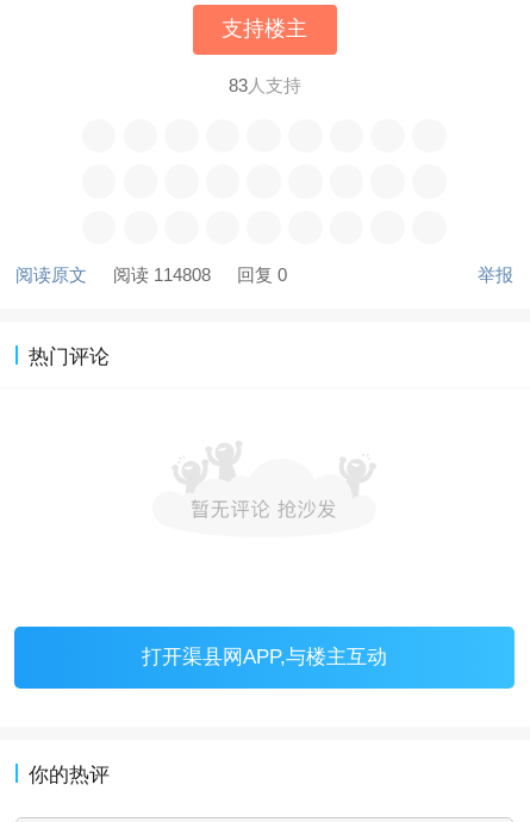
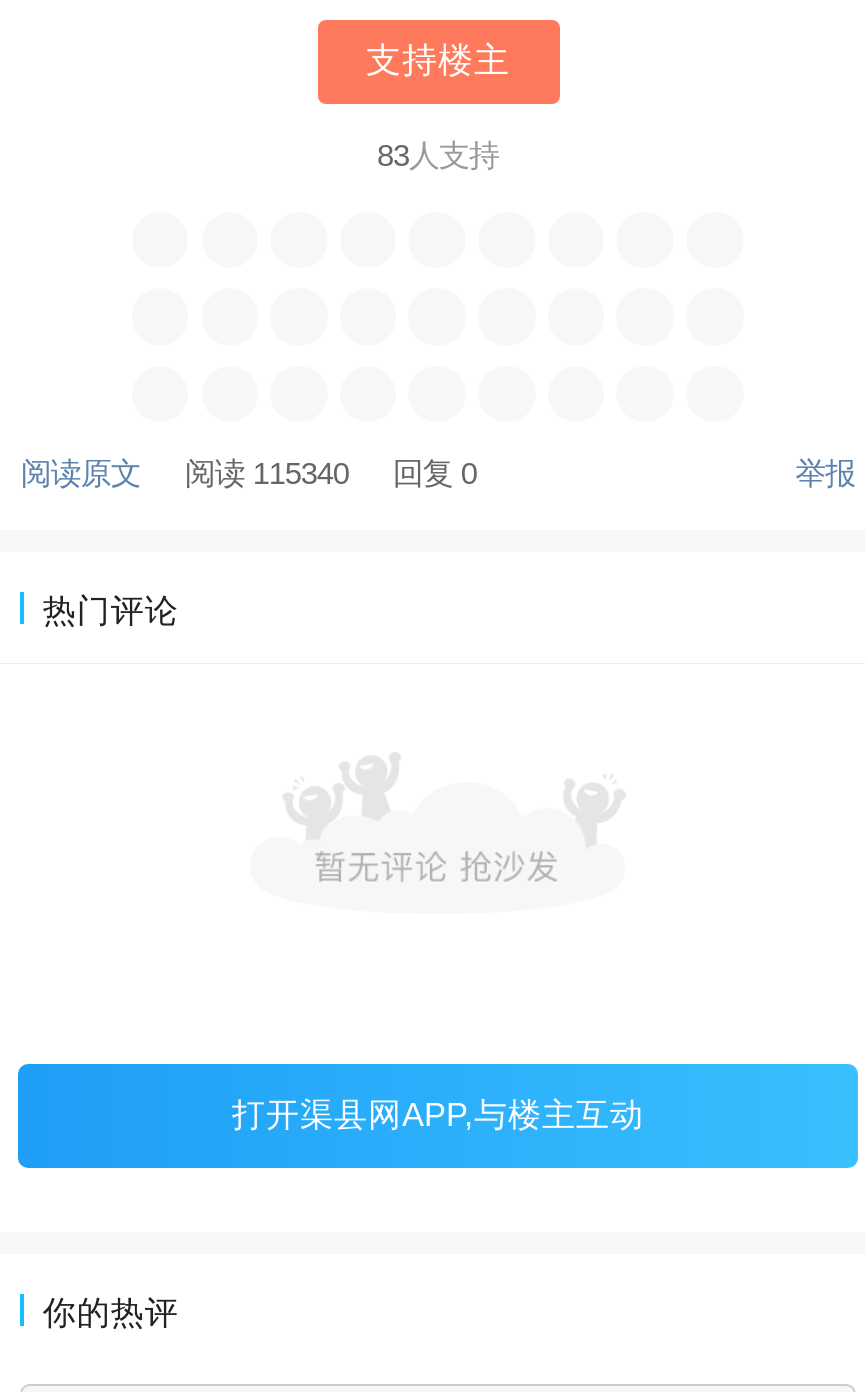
[16,264,288,284] 阅读原文 阅读 114808 回复 0 -> [21,455,477,489] 阅读原文 阅读 115340 回复 0

